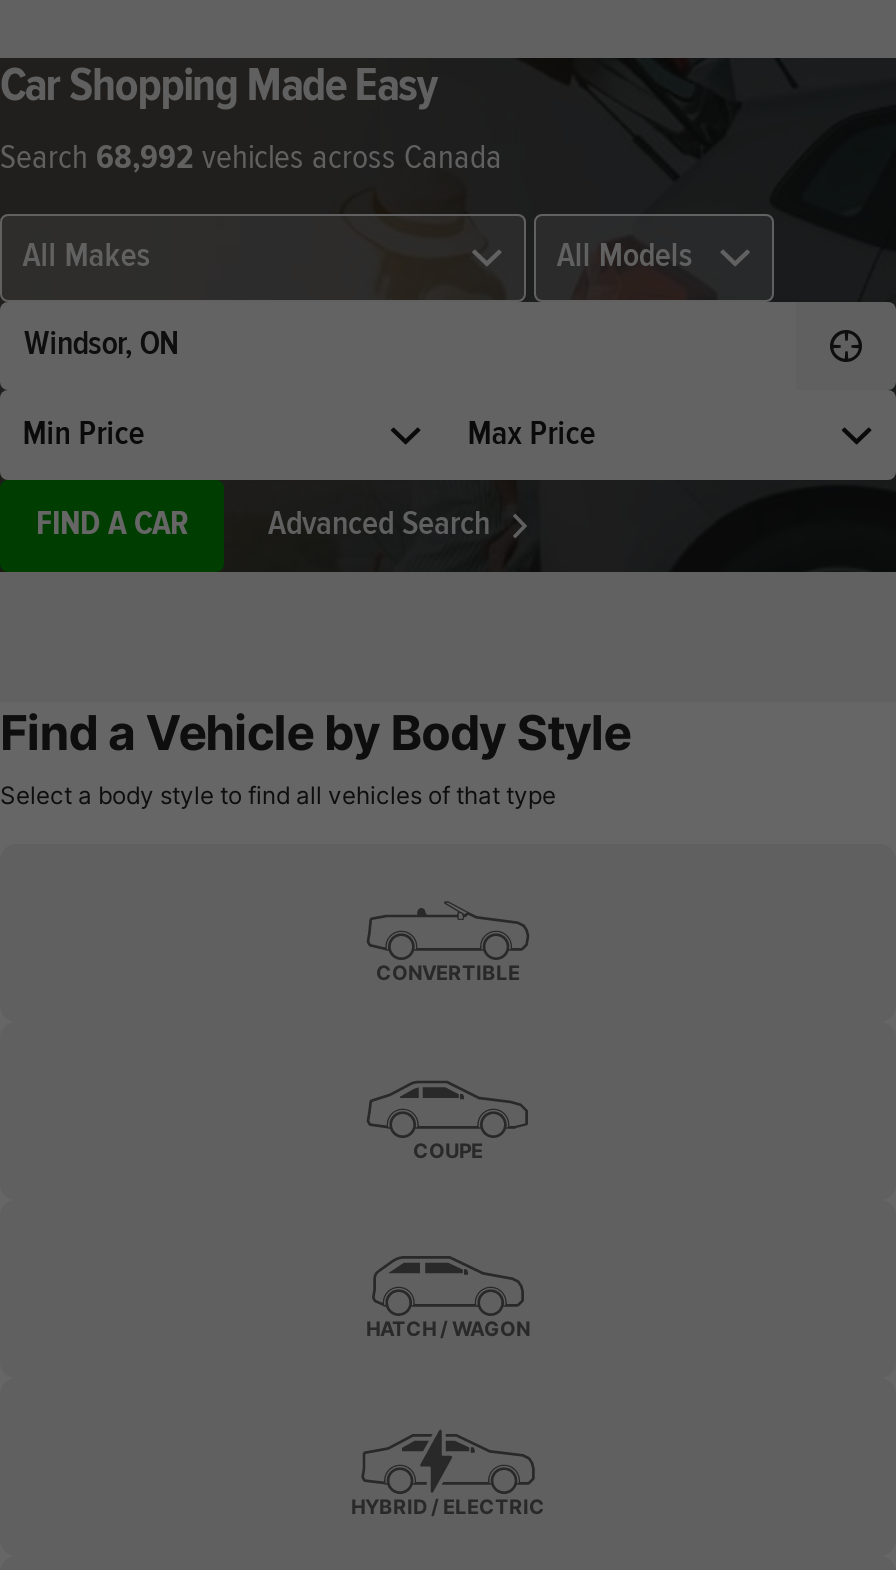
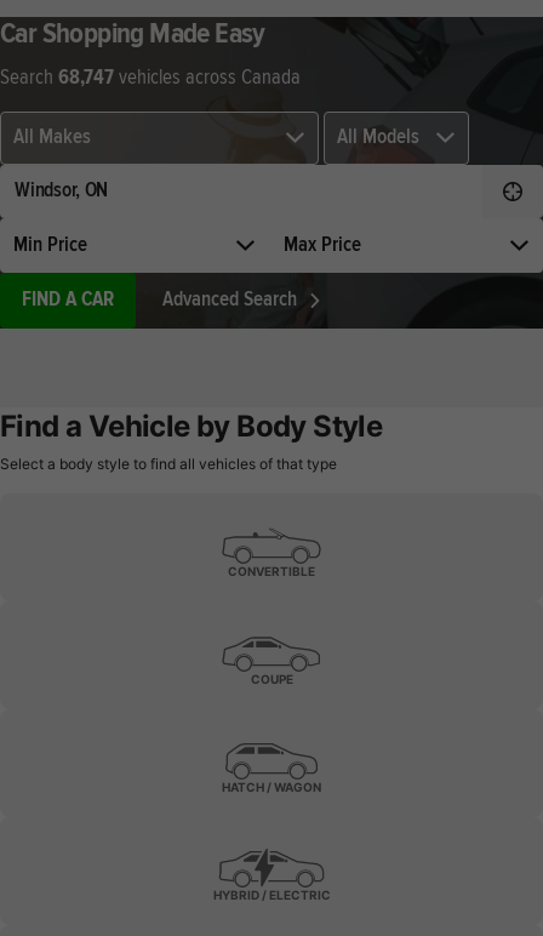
[0,138,502,180] Search 68,992 vehicles across Canada -> [0,65,301,91] Search 68,747 vehicles across Canada

